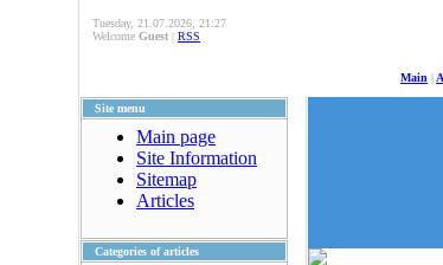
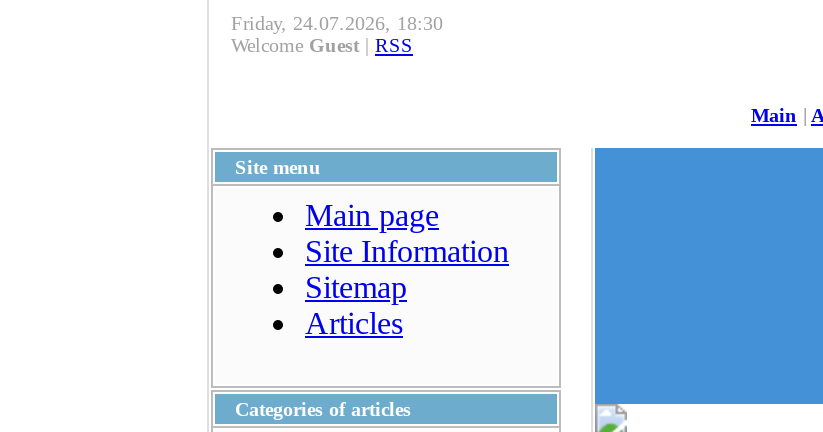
[92,17,226,30] Tuesday, 21.07.2026, 21:27 -> [231,12,443,34] Friday, 24.07.2026, 18:30

